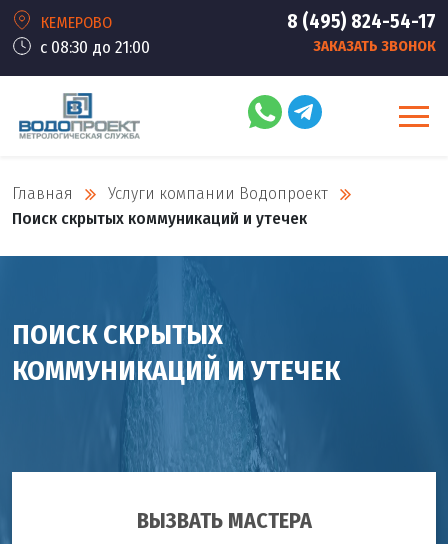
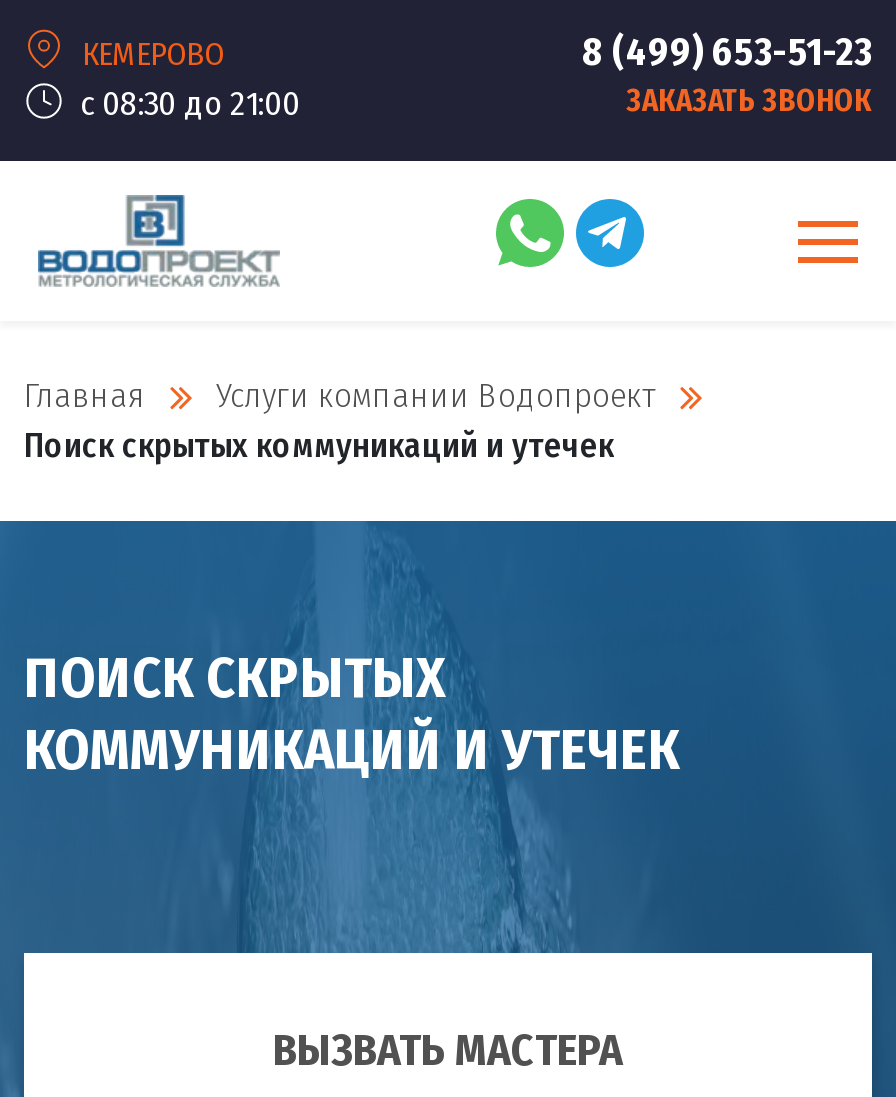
[287,10,436,33] 8 (495) 824-54-17 -> [582,29,872,75] 8 (499) 653-51-23

